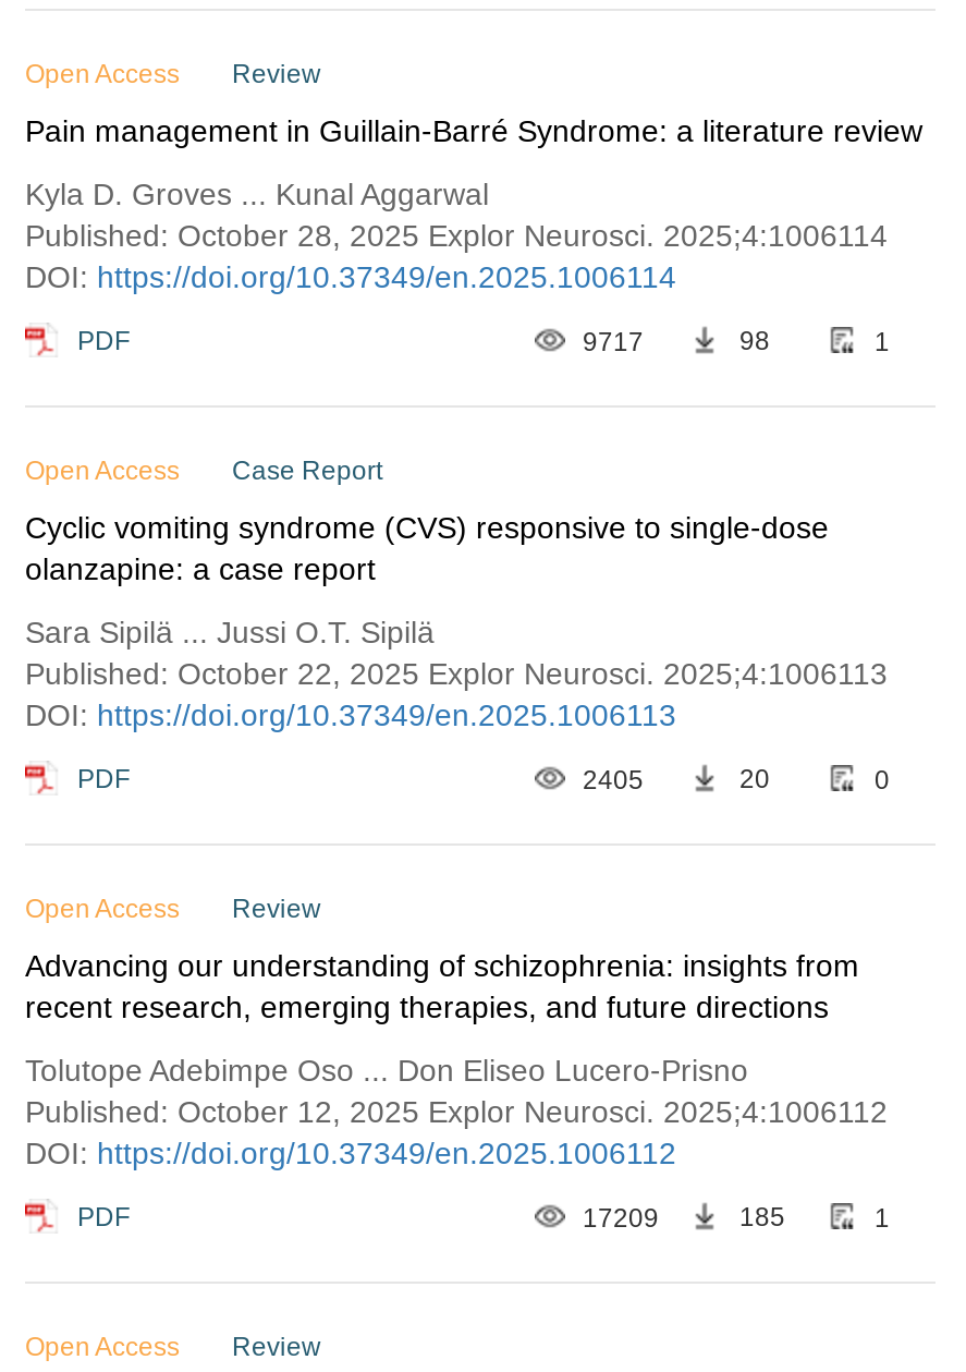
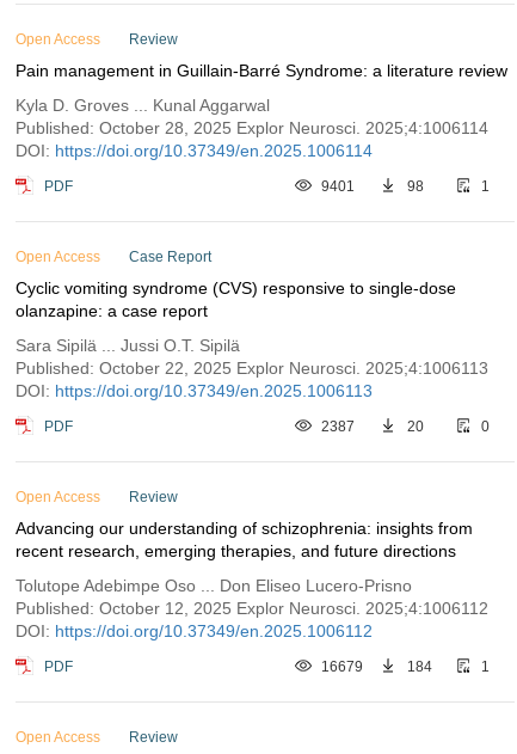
[583,326,644,357] 9717 -> [321,178,355,194] 9401
[583,764,644,795] 2405 -> [321,418,355,435] 2387
[583,1202,659,1233] 17209 -> [321,658,363,675] 16679
[739,1202,785,1233] 185 -> [407,658,432,675] 184

